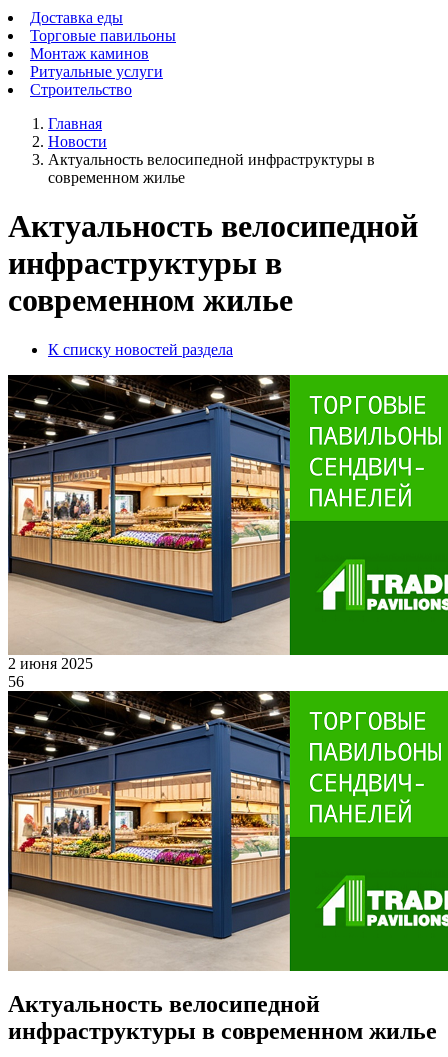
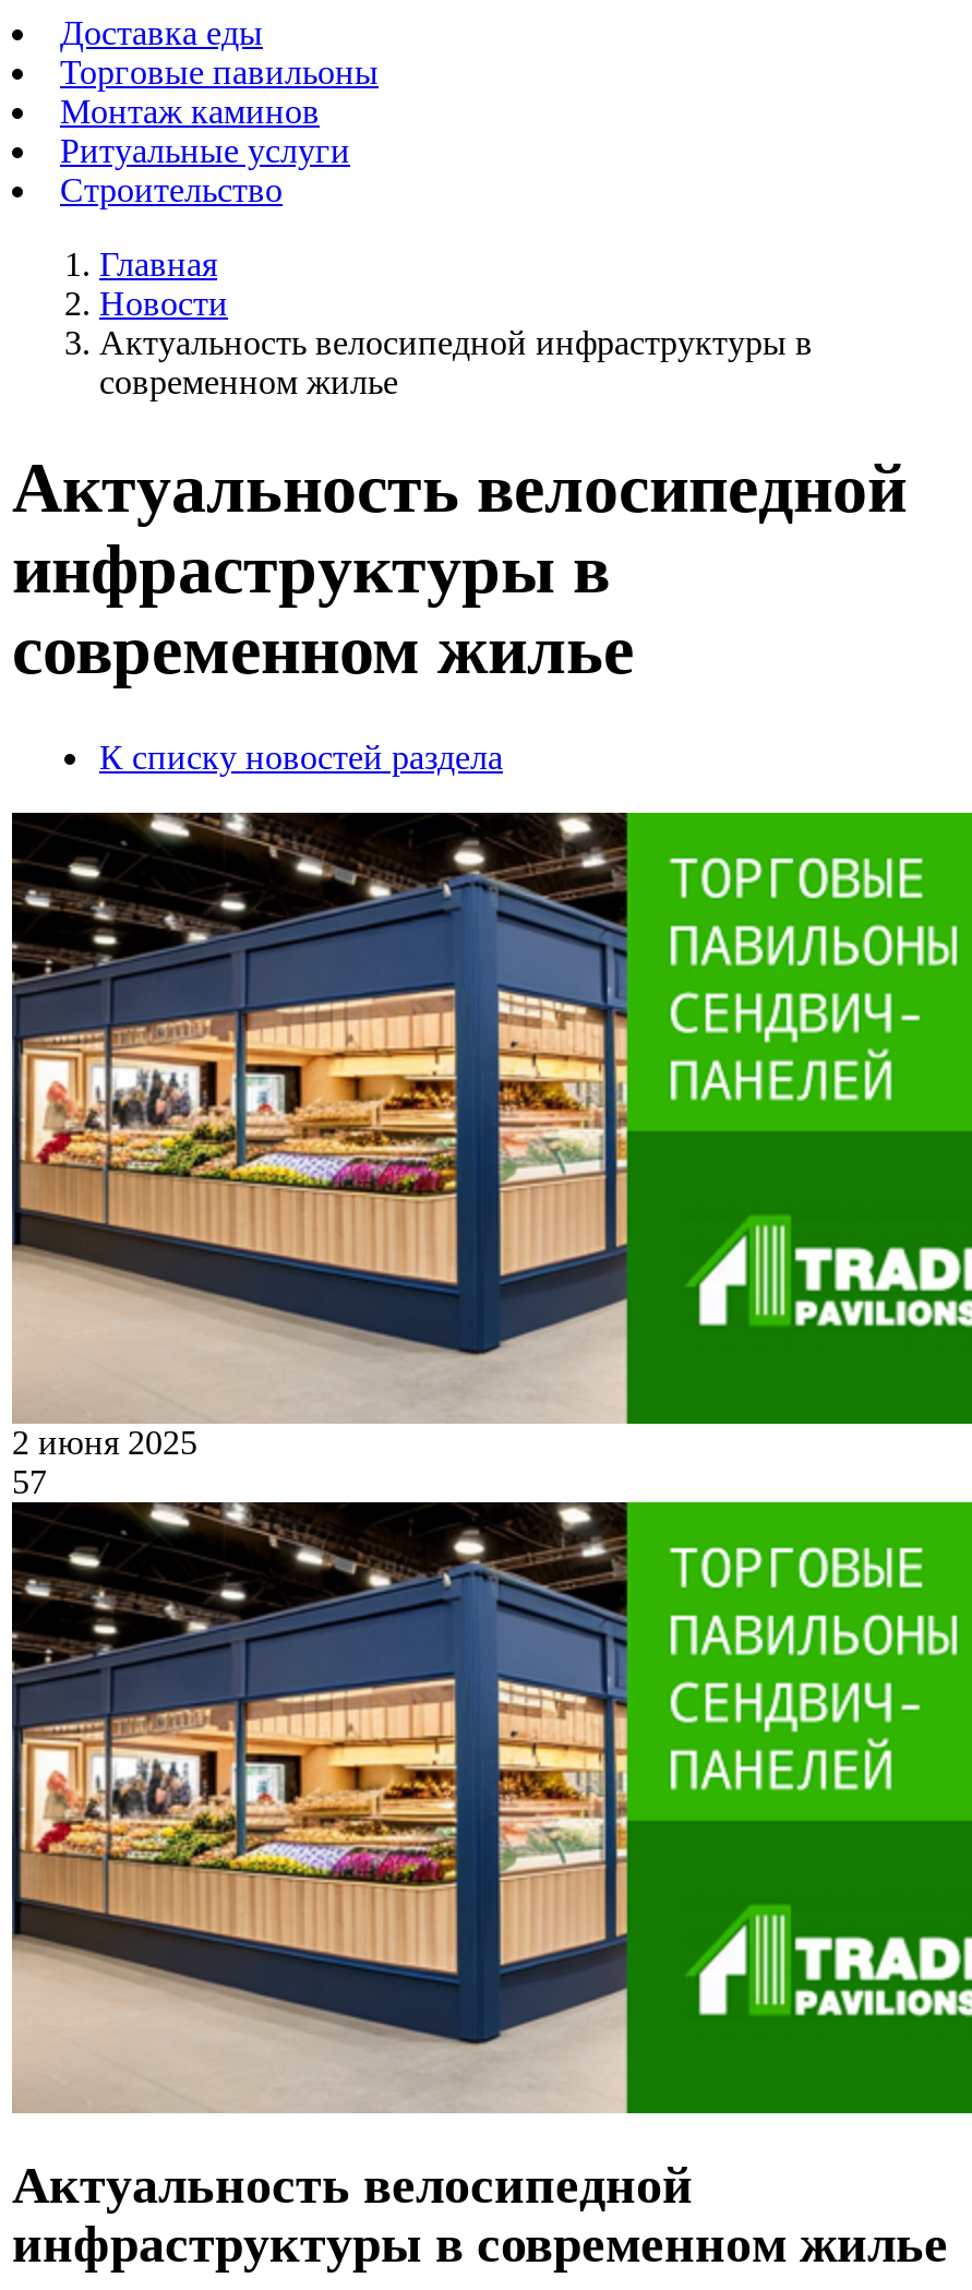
[8,673,24,690] 56 -> [12,1463,47,1500] 57

